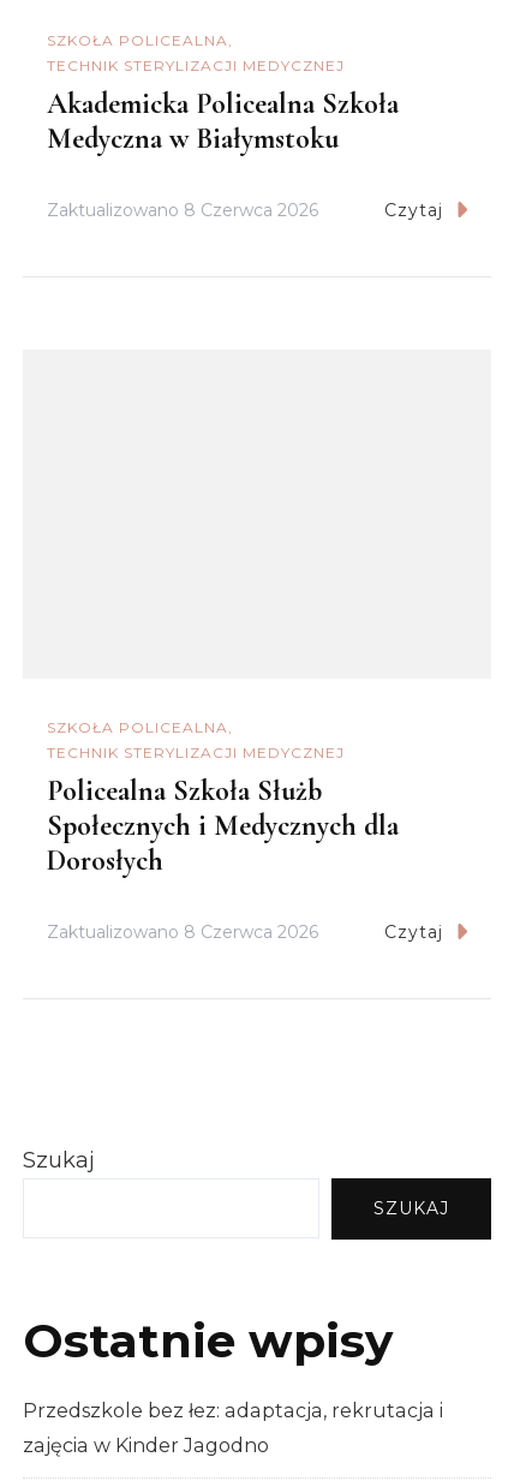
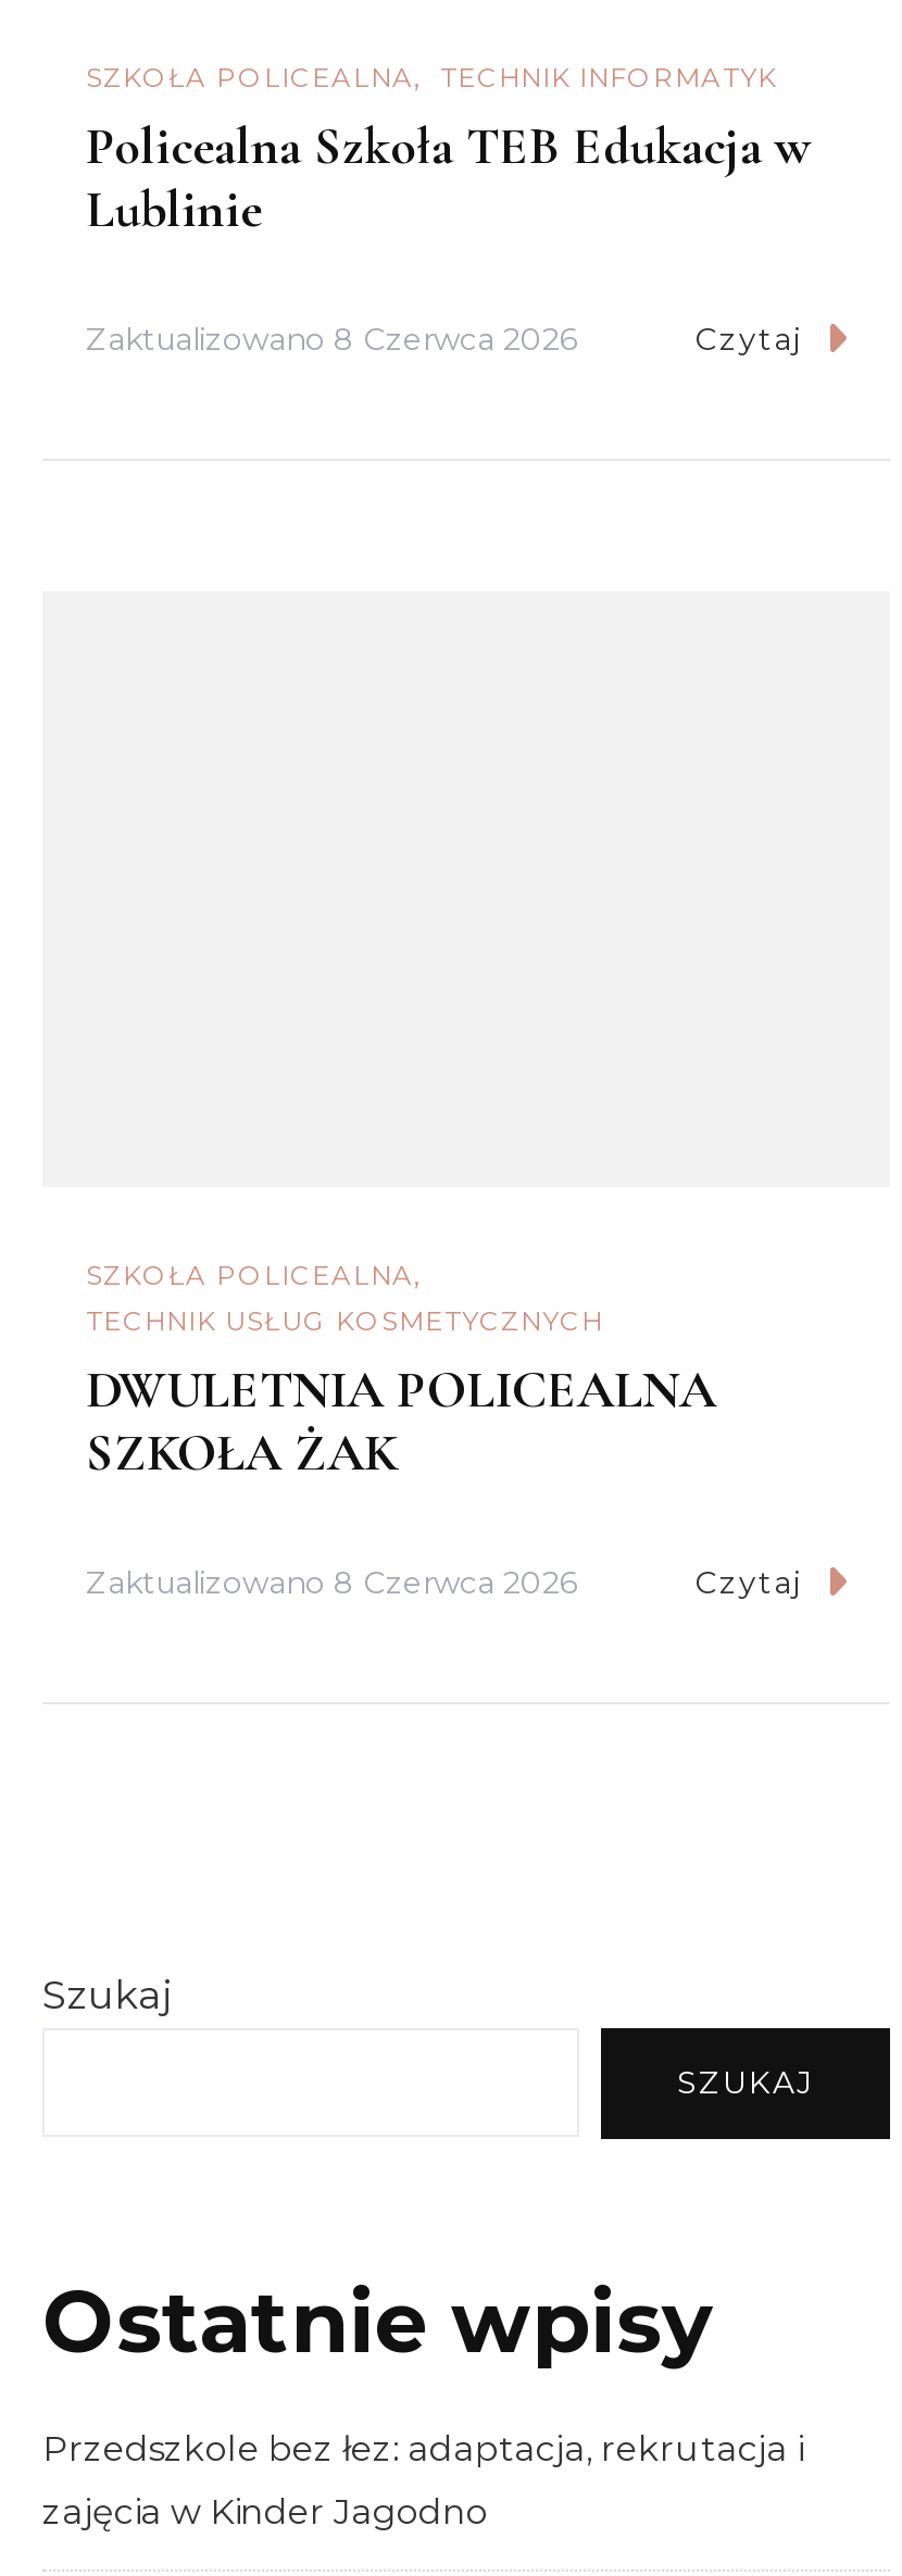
[47,56,399,156] TECHNIK STERYLIZACJI MEDYCZNEJ | Akademicka Policealna Szkoła | Medyczna w Białymstoku -> [86,60,810,242] TECHNIK INFORMATYK | Policealna Szkoła TEB Edukacja w | Lublinie
[47,743,399,878] TECHNIK STERYLIZACJI MEDYCZNEJ | Policealna Szkoła Służb | Społecznych i Medycznych dla | Dorosłych -> [86,1304,716,1485] TECHNIK USŁUG KOSMETYCZNYCH | DWULETNIA POLICEALNA | SZKOŁA ŻAK

